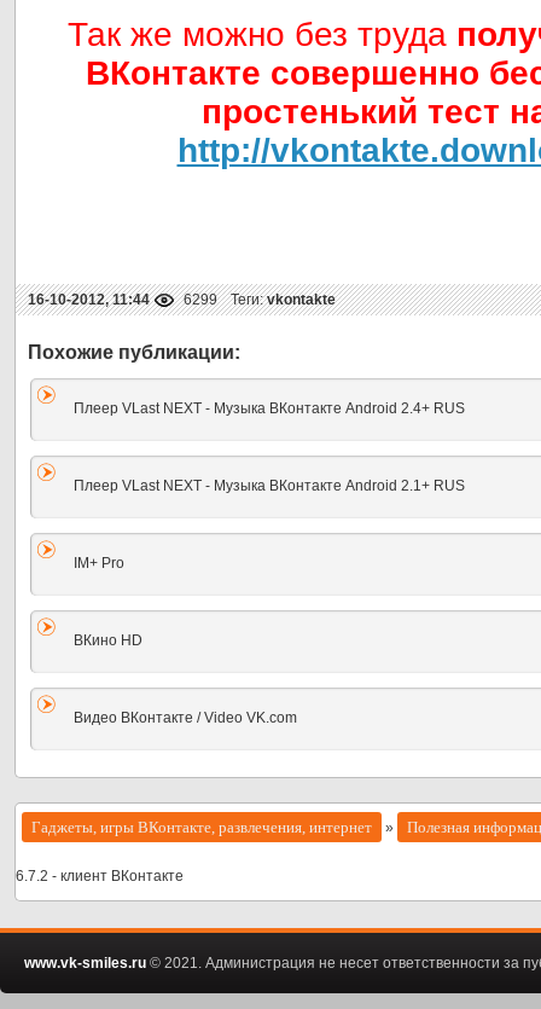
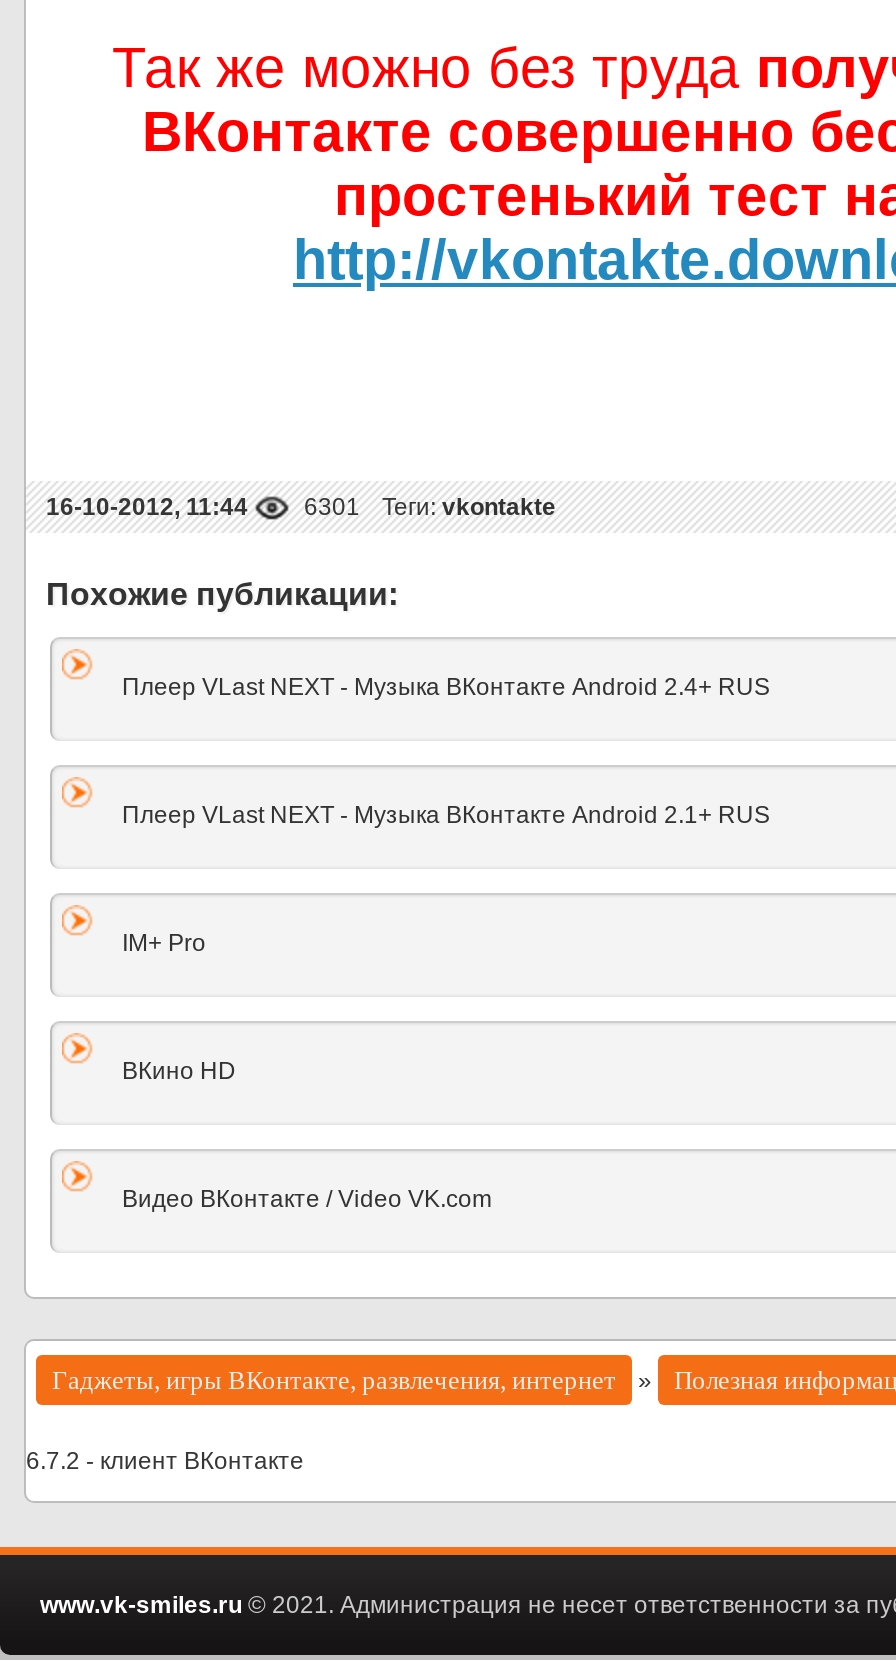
[28,291,336,308] 16-10-2012, 11:44 6299 Теги: vkontakte -> [46,493,556,521] 16-10-2012, 11:44 6301 Теги: vkontakte

